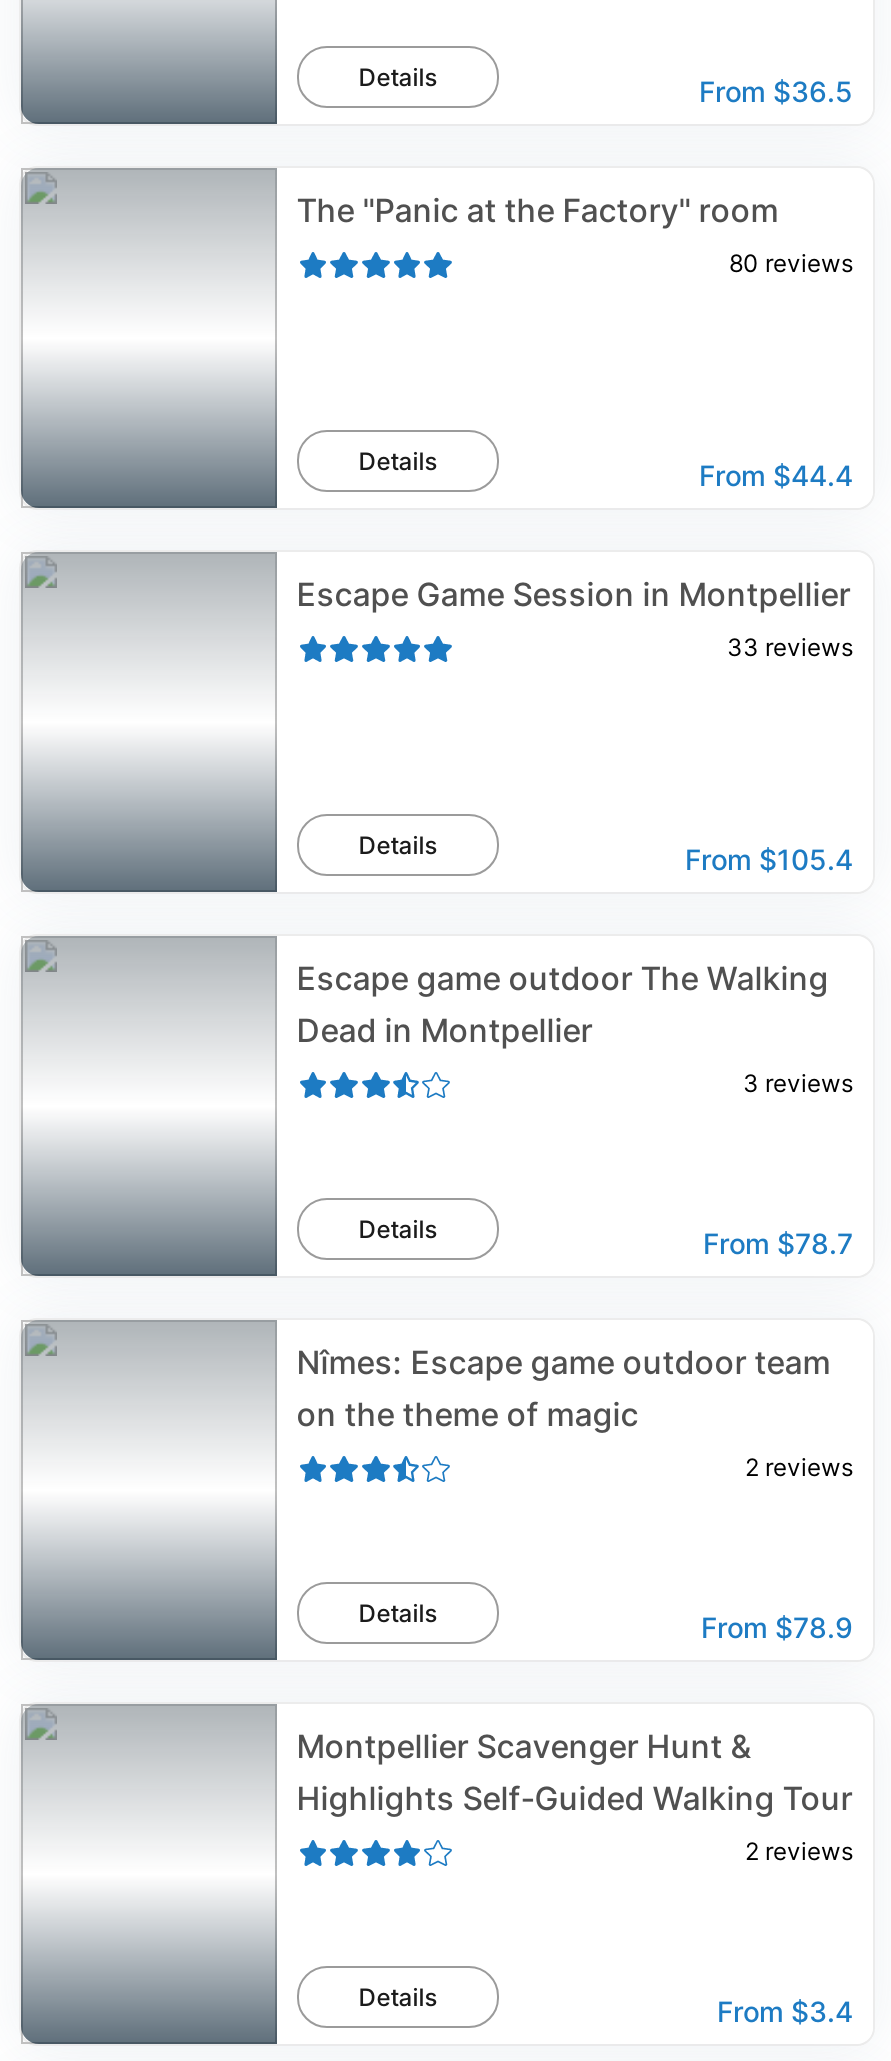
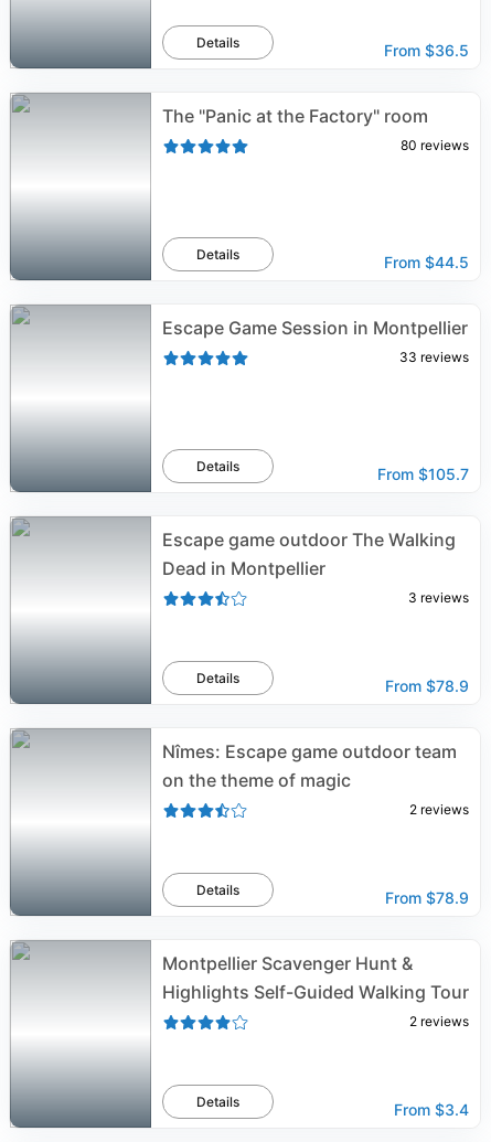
[699,458,853,492] From $44.4 -> [384,253,469,271] From $44.5
[685,842,853,876] From $105.4 -> [377,465,469,483] From $105.7
[703,1226,853,1260] From $78.7 -> [385,676,469,695] From $78.9

